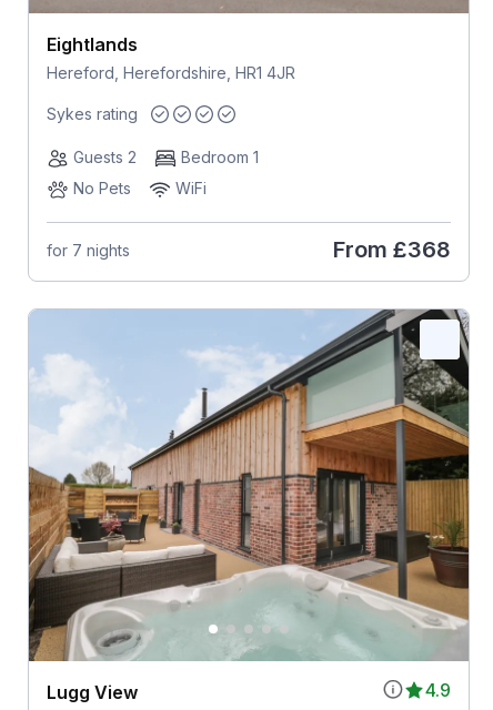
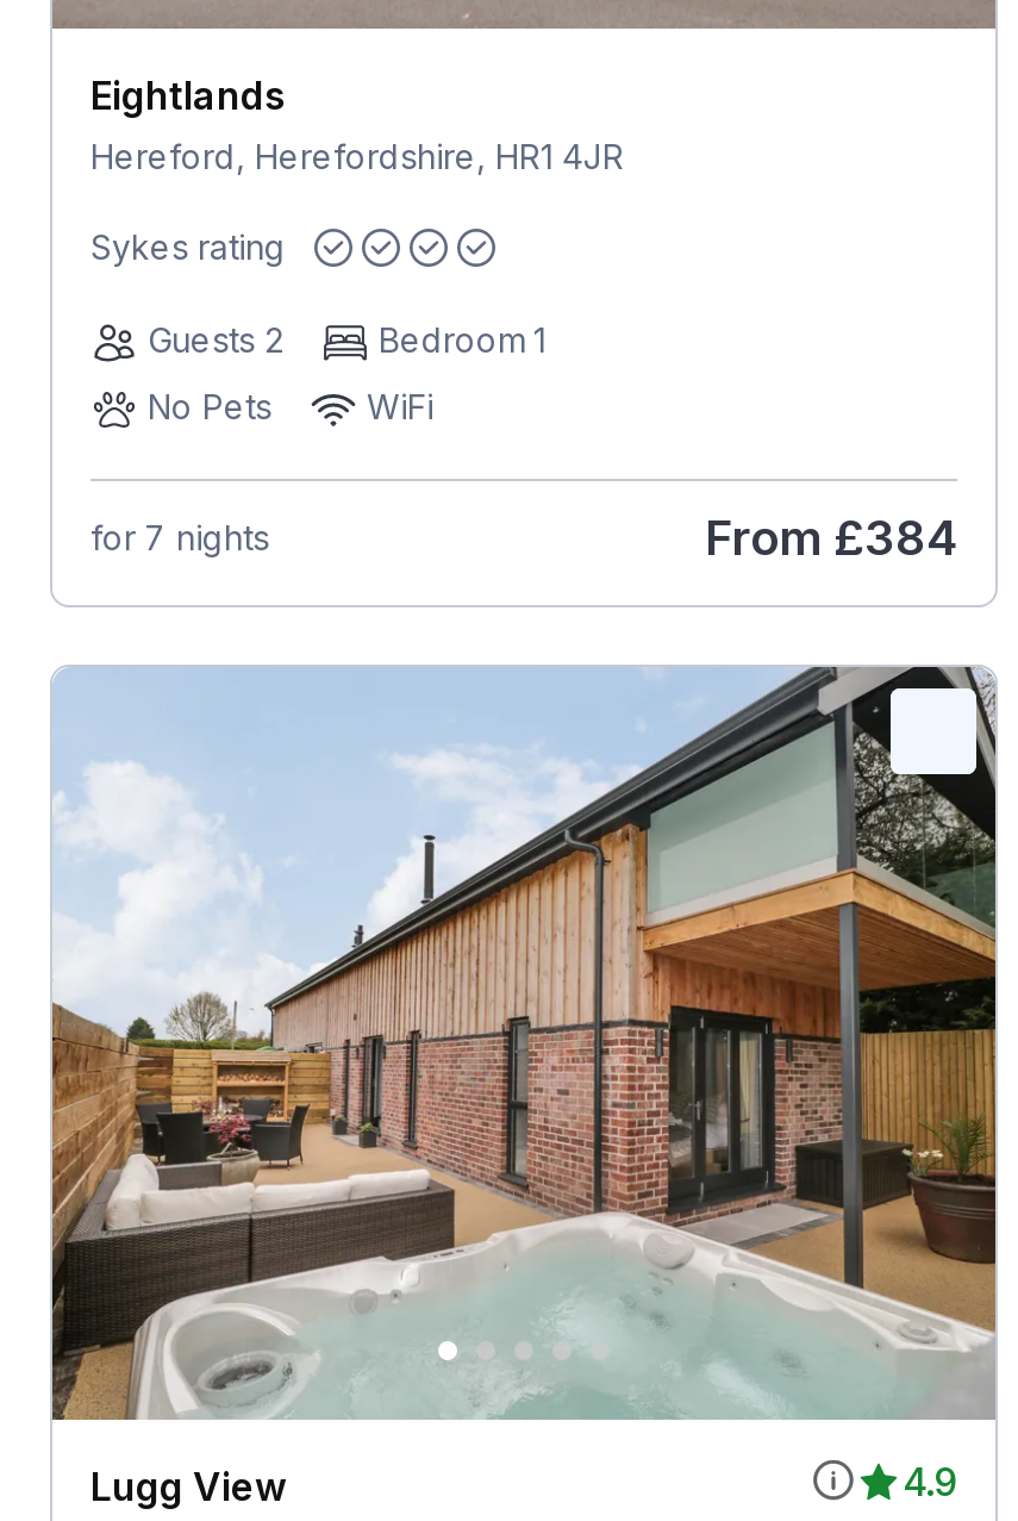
[333,237,451,263] From £368 -> [705,509,957,566] From £384

